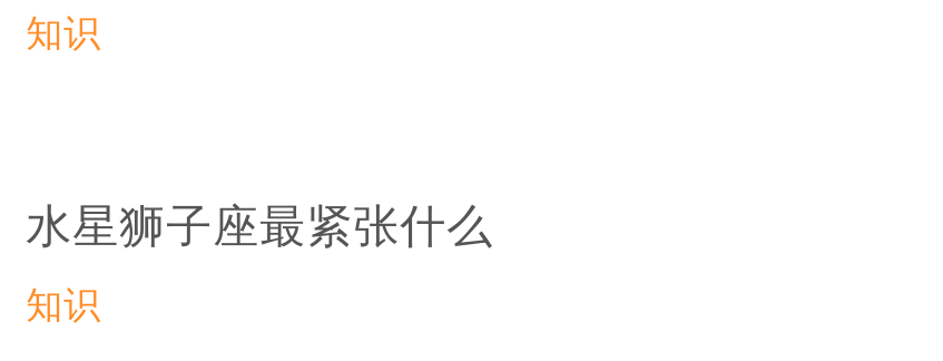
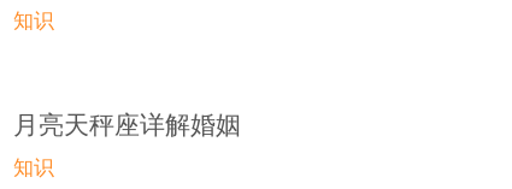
[26,198,493,250] 水星狮子座最紧张什么 -> [13,111,240,138] 月亮天秤座详解婚姻

